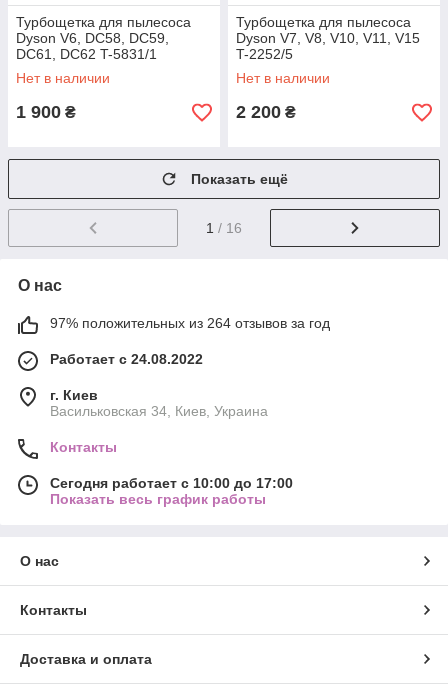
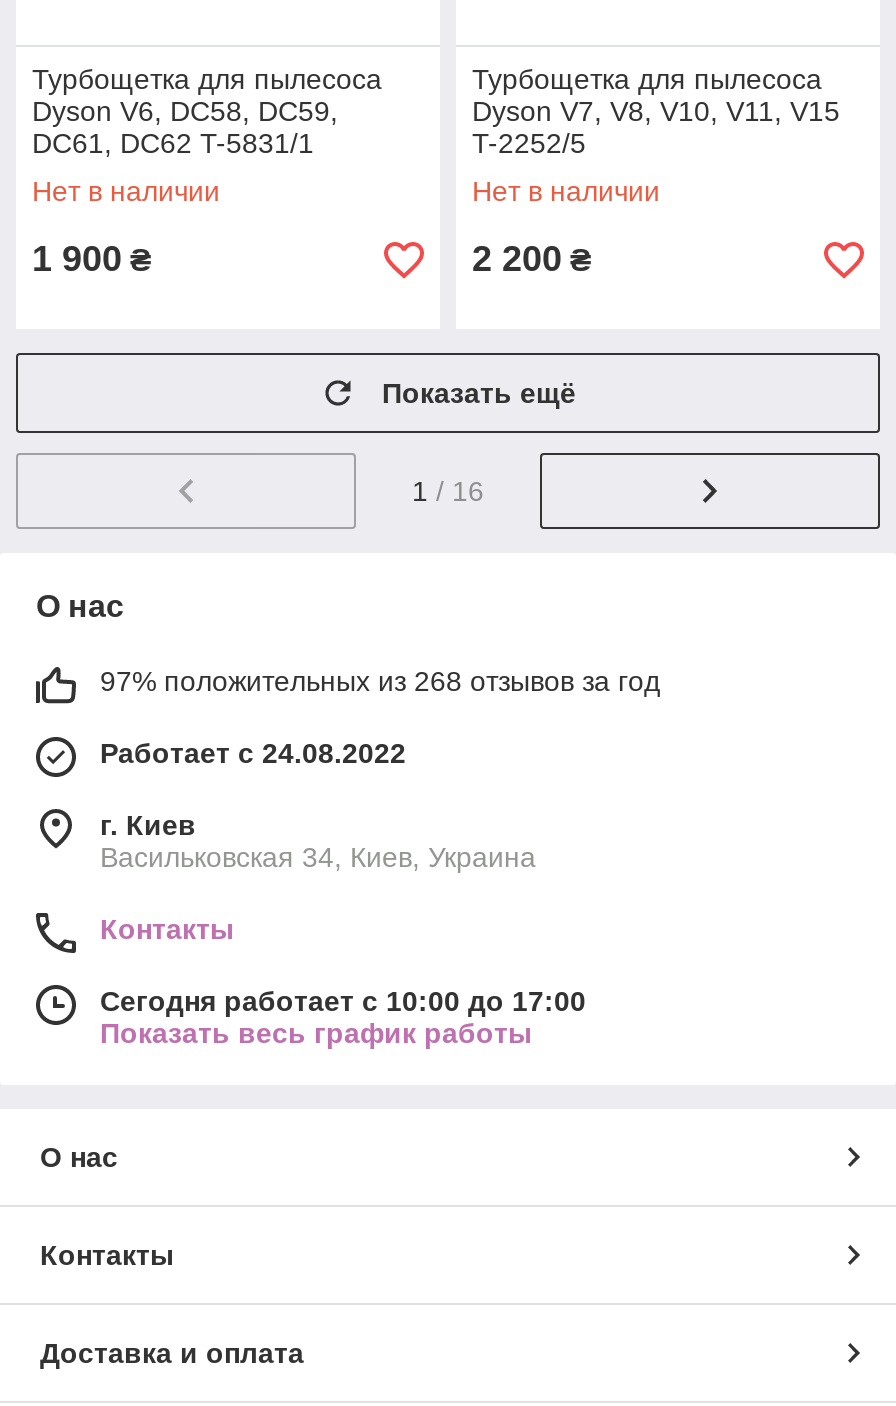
[50,315,330,331] 97% положительных из 264 отзывов за год -> [100,665,660,697] 97% положительных из 268 отзывов за год

